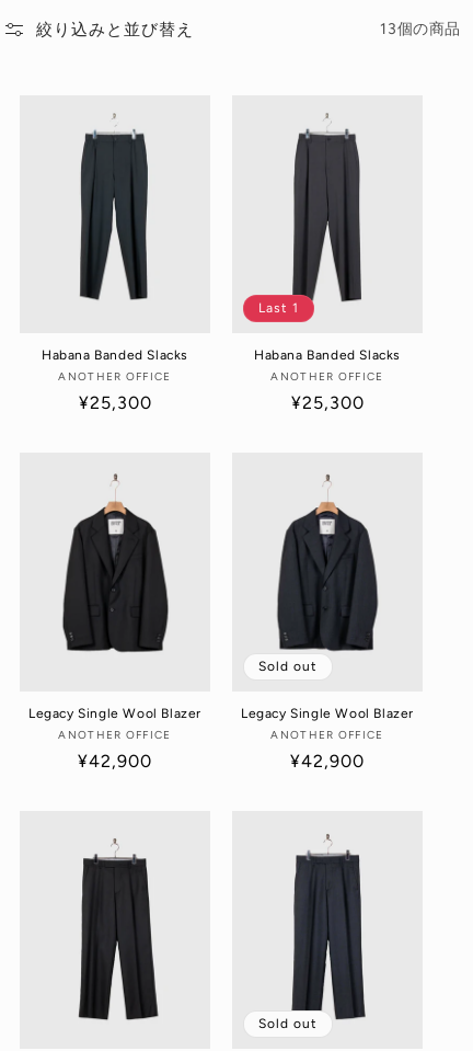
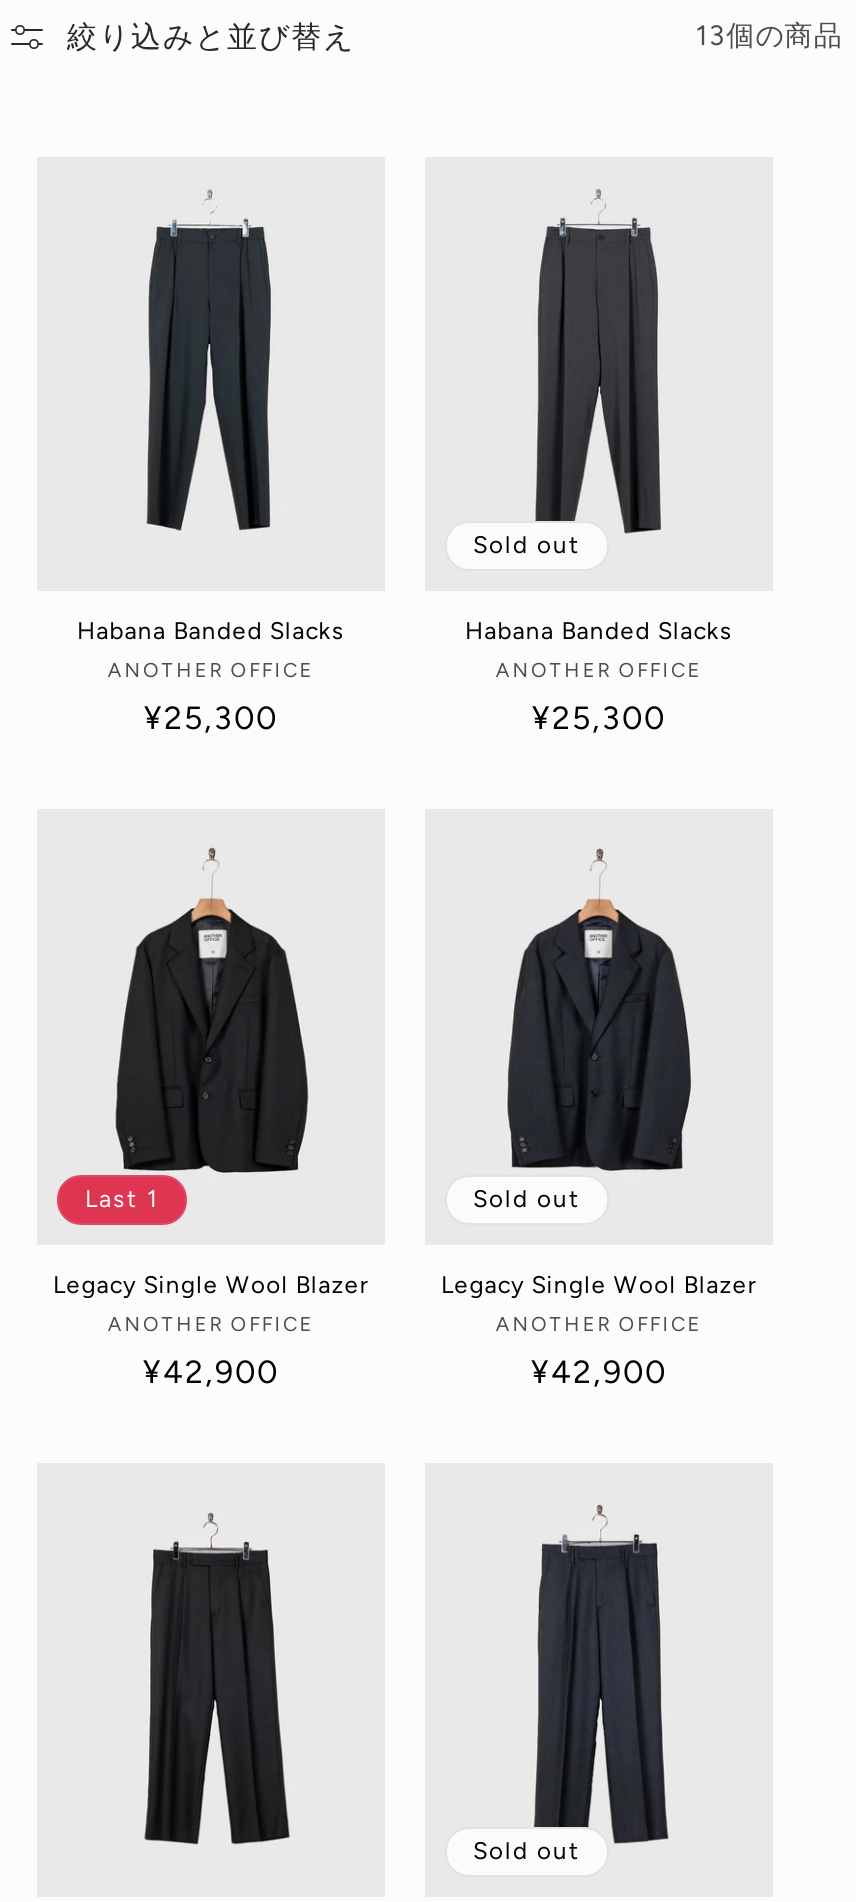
[258,301,299,316] Last 1 -> [473,532,581,560] Sold out
none -> [85,1185,159,1213] Last 1

